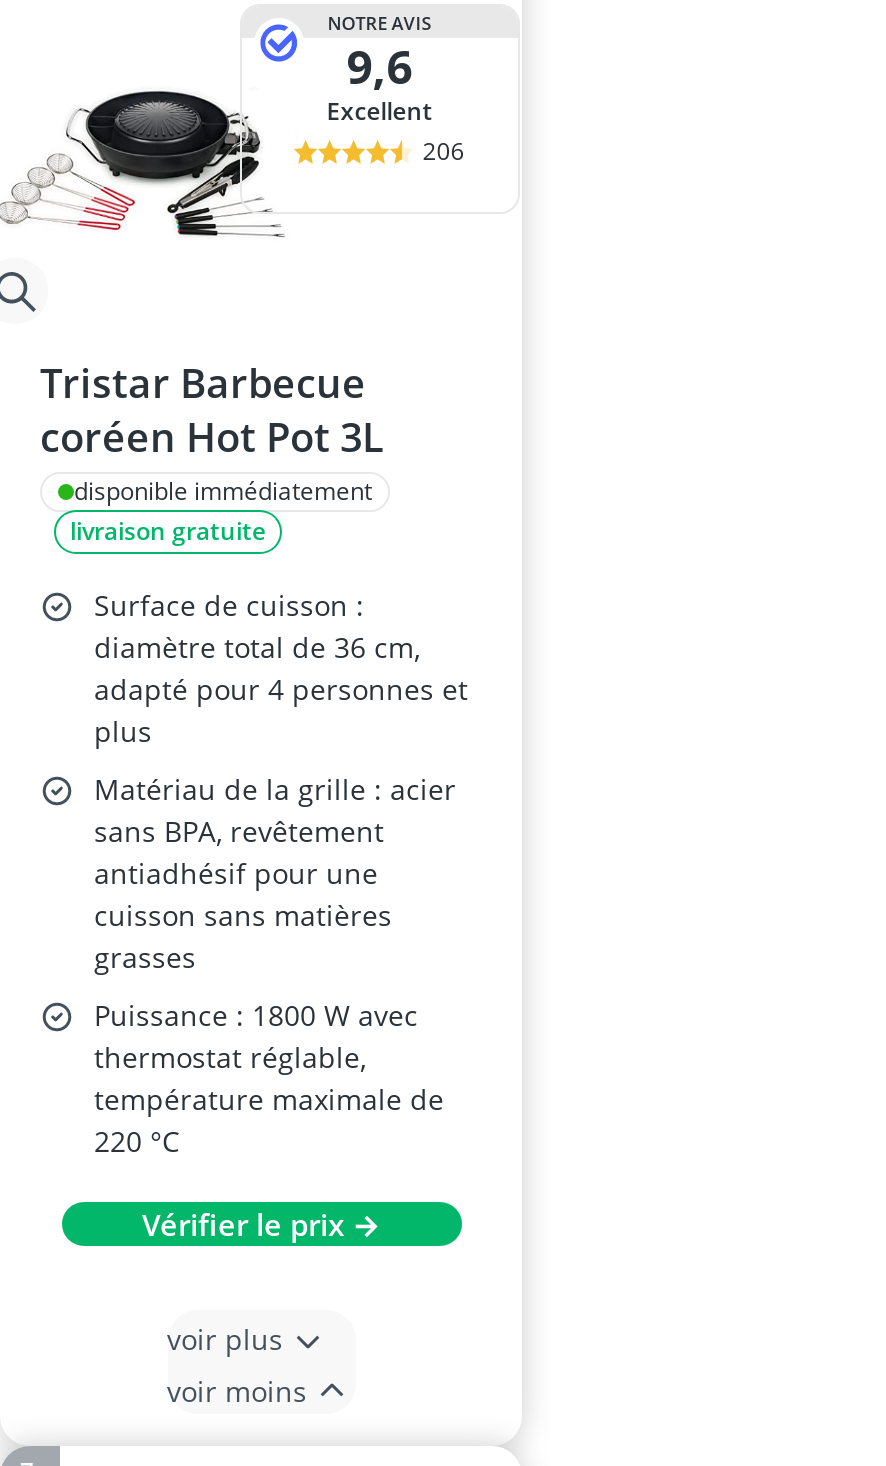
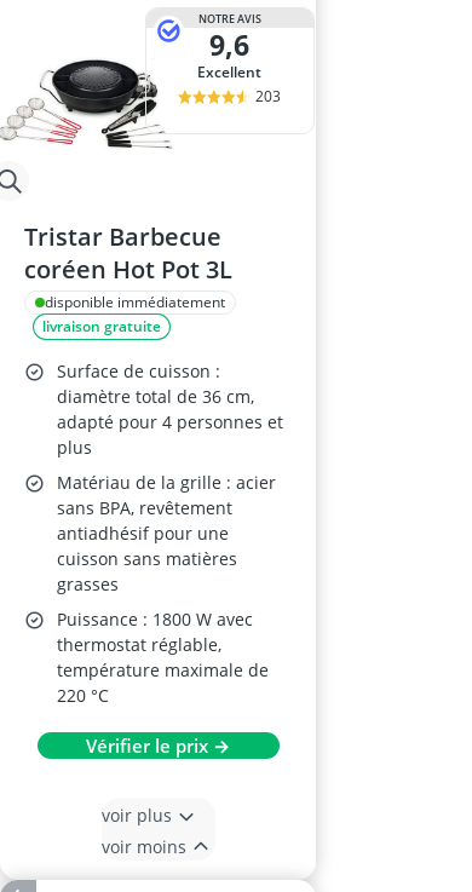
[422,134,464,168] 206 -> [256,86,281,107] 203

